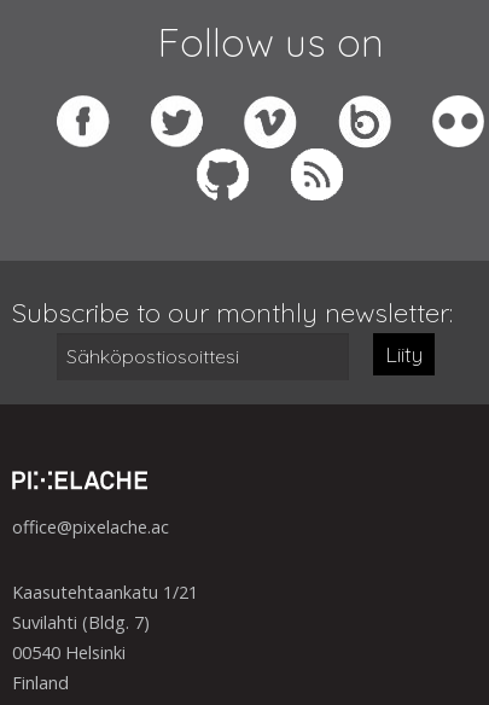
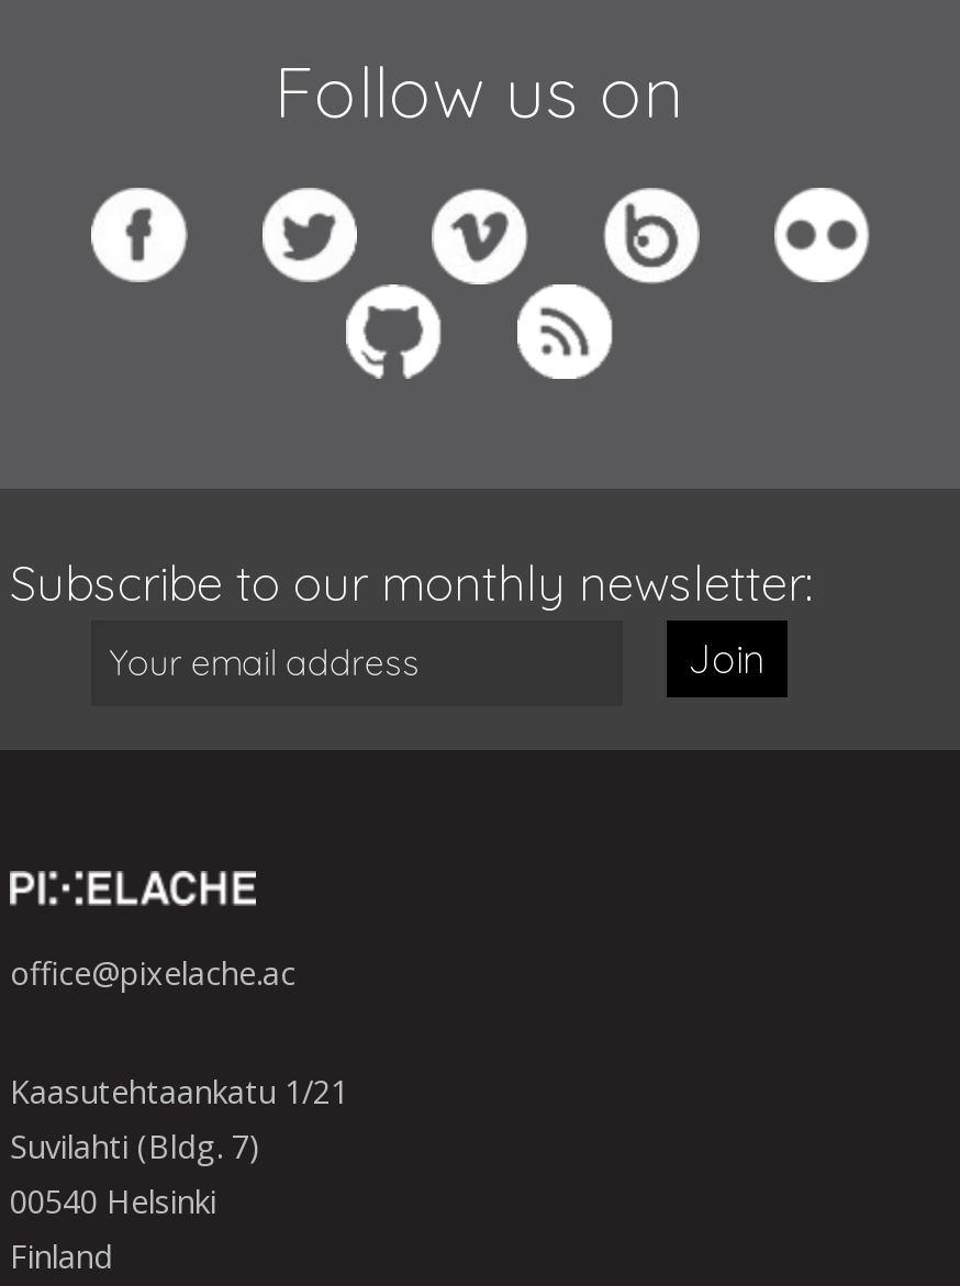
[385,340,422,368] Liity -> [688,633,765,684] Join

